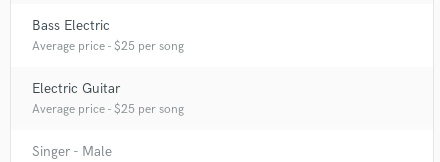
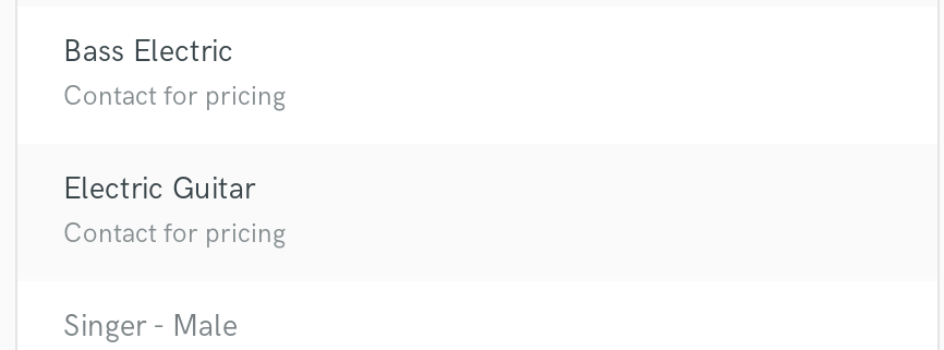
[32,39,184,54] Average price - $25 per song -> [63,81,286,114] Contact for pricing
[32,102,184,117] Average price - $25 per song -> [63,219,286,251] Contact for pricing

